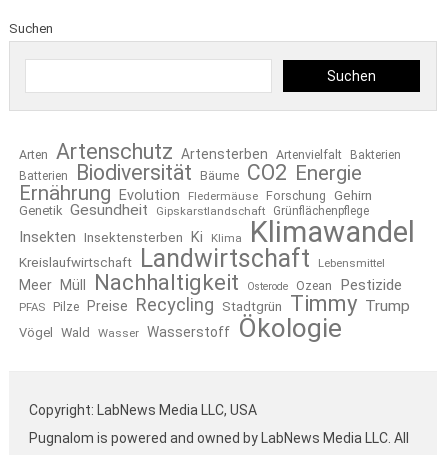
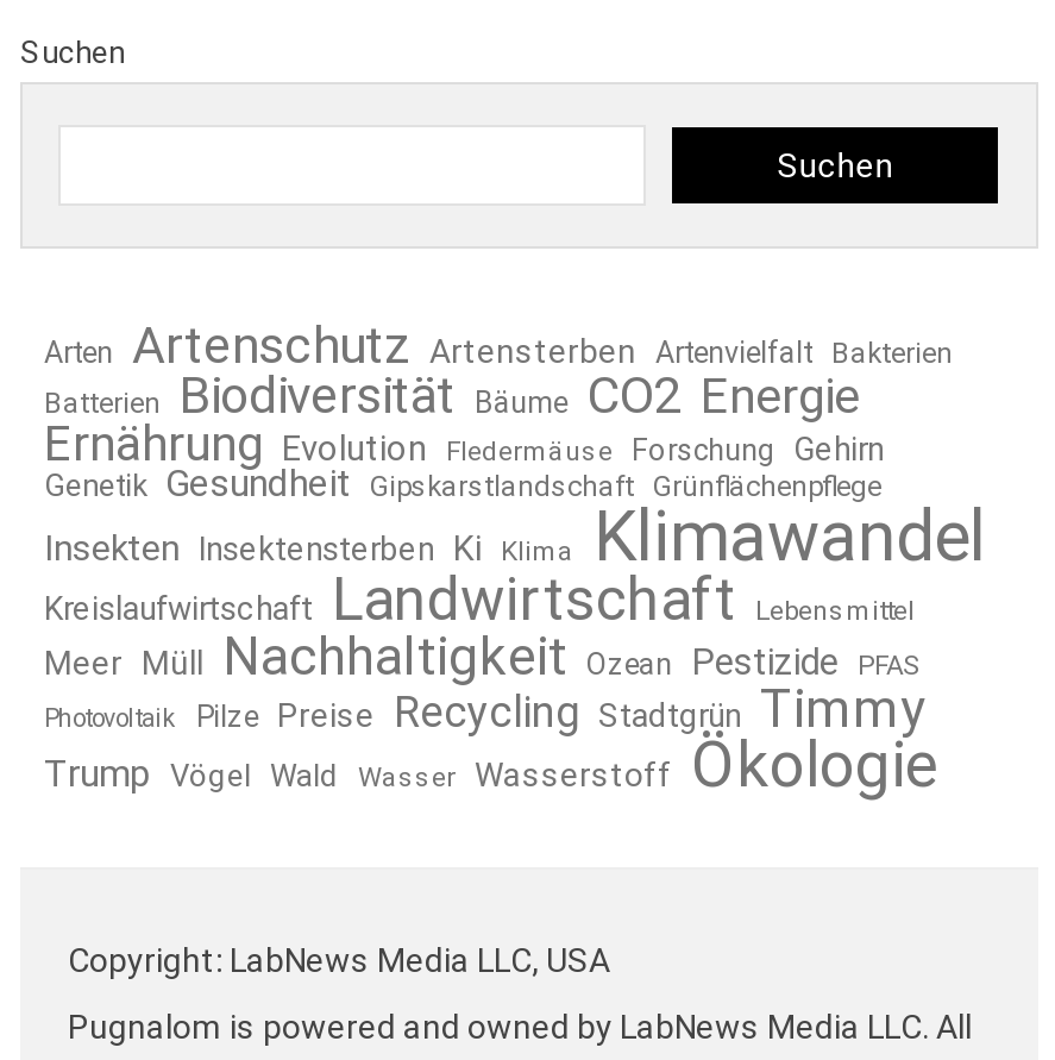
[19,269,410,343] Meer Müll Nachhaltigkeit | Osterode | Ozean Pestizide | PFAS Pilze Preise Recycling Stadtgrün Timmy Trump | Vögel Wald Wasser Wasserstoff Ökologie -> [44,625,938,801] Meer Müll Nachhaltigkeit Ozean Pestizide PFAS | Photovoltaik | Pilze Preise Recycling Stadtgrün Timmy | Trump Vögel Wald Wasser Wasserstoff Ökologie

